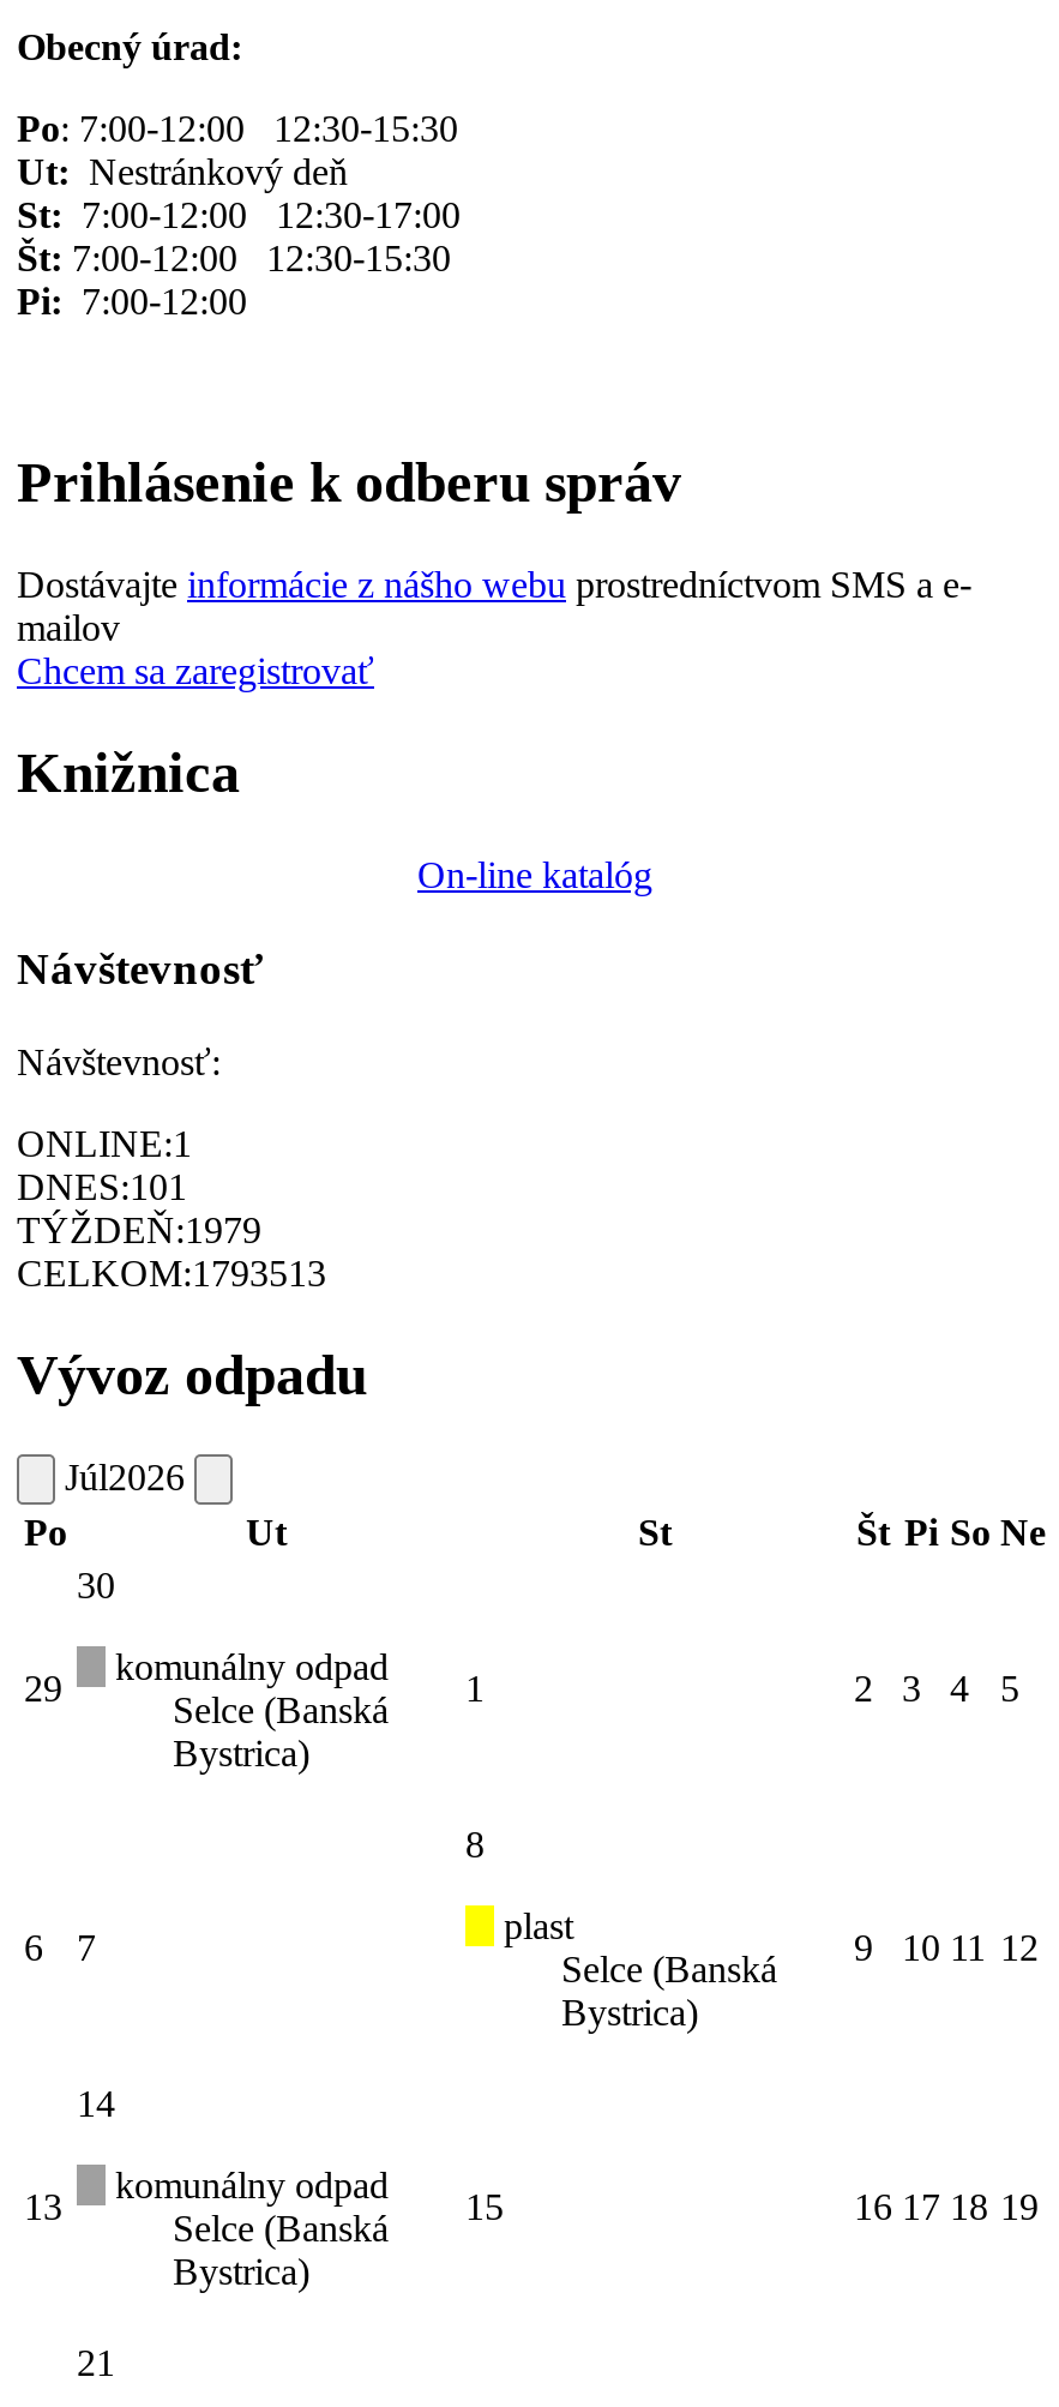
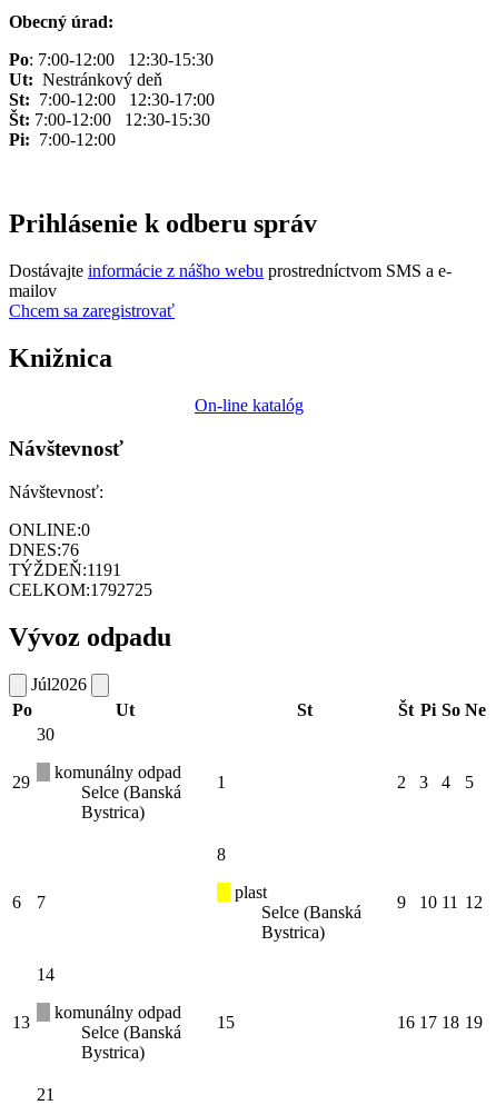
[17,1122,192,1163] ONLINE:1 -> [9,520,90,539] ONLINE:0
[17,1165,187,1206] DNES:101 -> [9,540,79,559] DNES:76
[17,1209,261,1249] TÝŽDEŇ:1979 -> [9,560,121,579] TÝŽDEŇ:1191
[17,1252,326,1293] CELKOM:1793513 -> [9,580,152,599] CELKOM:1792725

